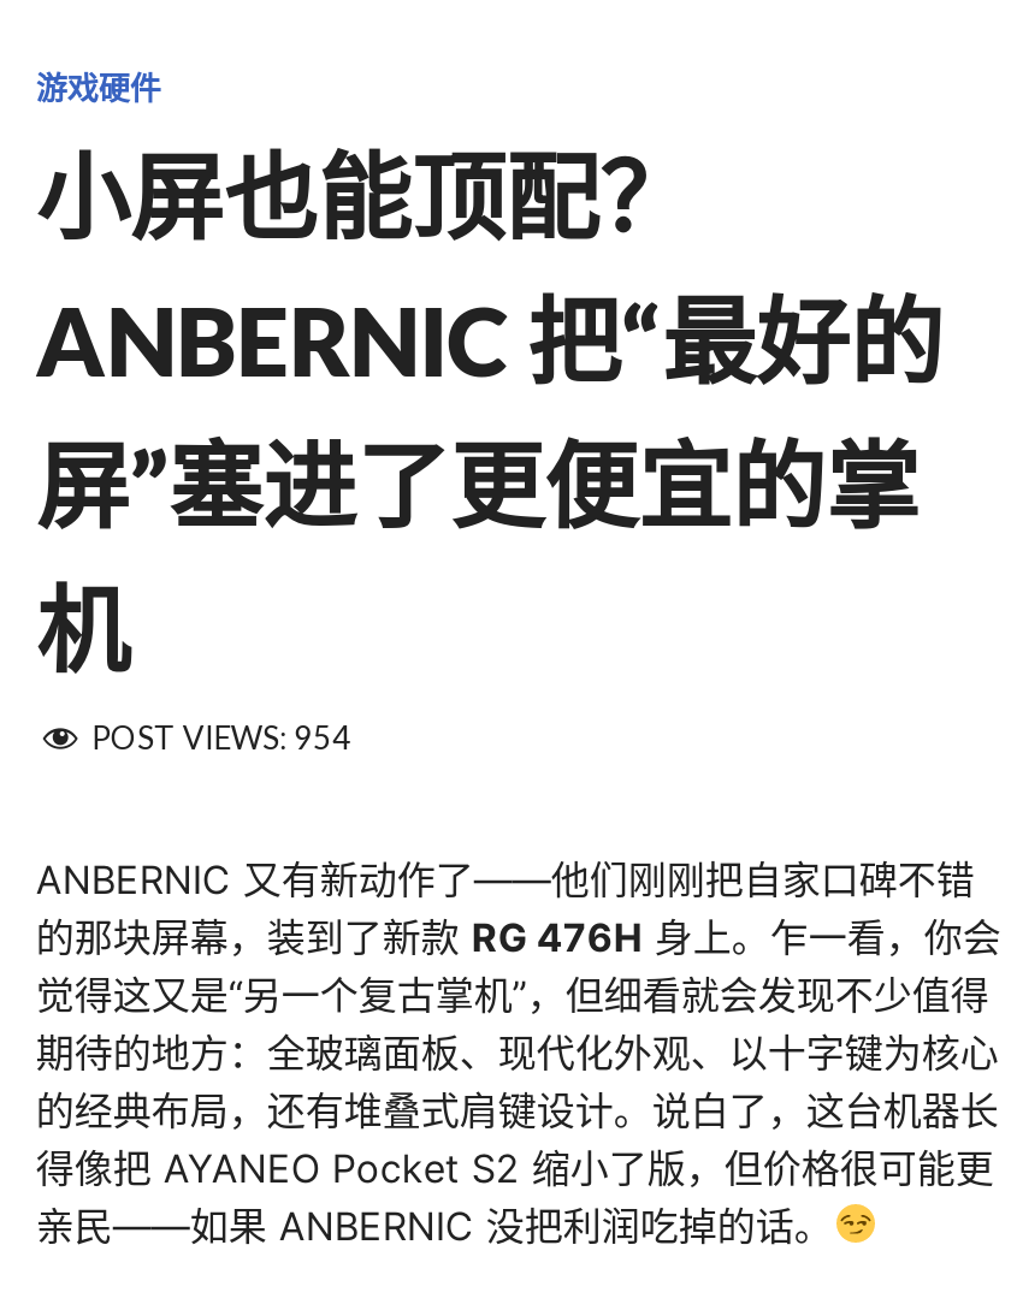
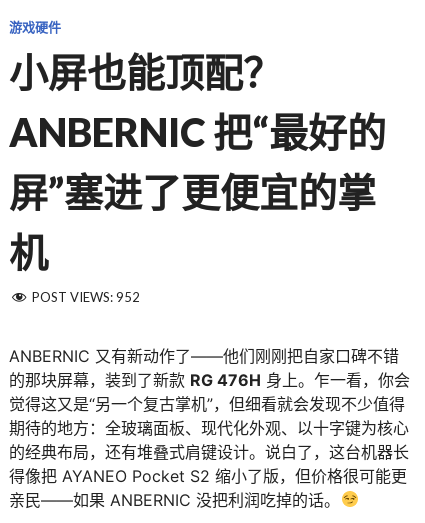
[91,718,351,757] POST VIEWS: 954 -> [32,289,140,305] POST VIEWS: 952

